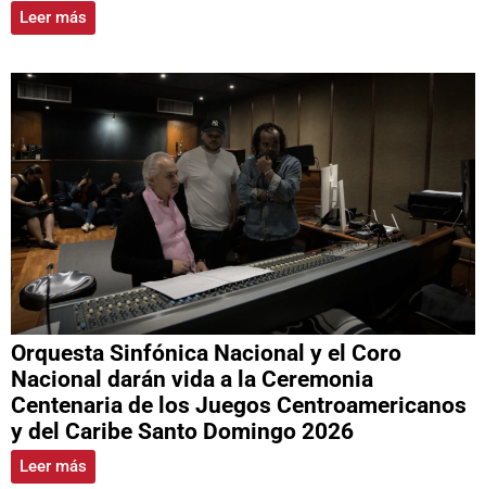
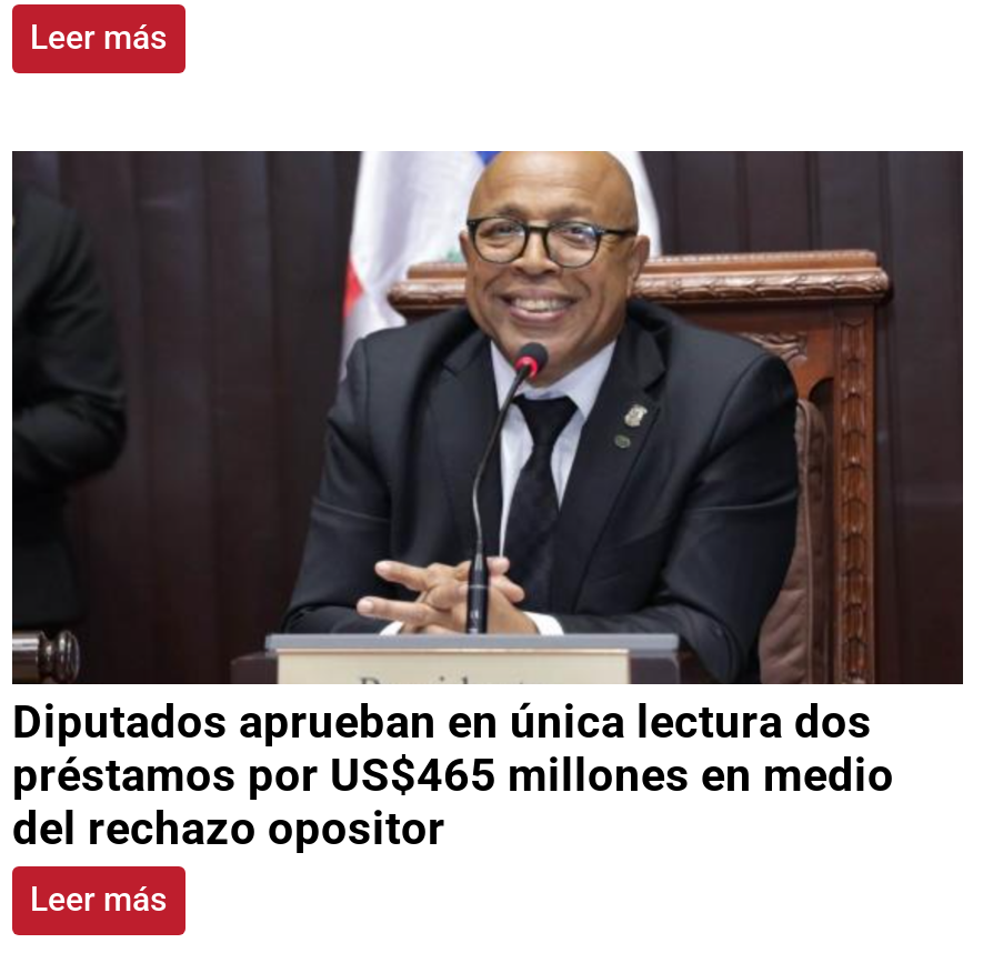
[10,72,474,445] [image] | Orquesta Sinfónica Nacional y el Coro | Nacional darán vida a la Ceremonia | Centenaria de los Juegos Centroamericanos | y del Caribe Santo Domingo 2026 -> [12,149,963,856] [image] | Diputados aprueban en única lectura dos | préstamos por US$465 millones en medio | del rechazo opositor

